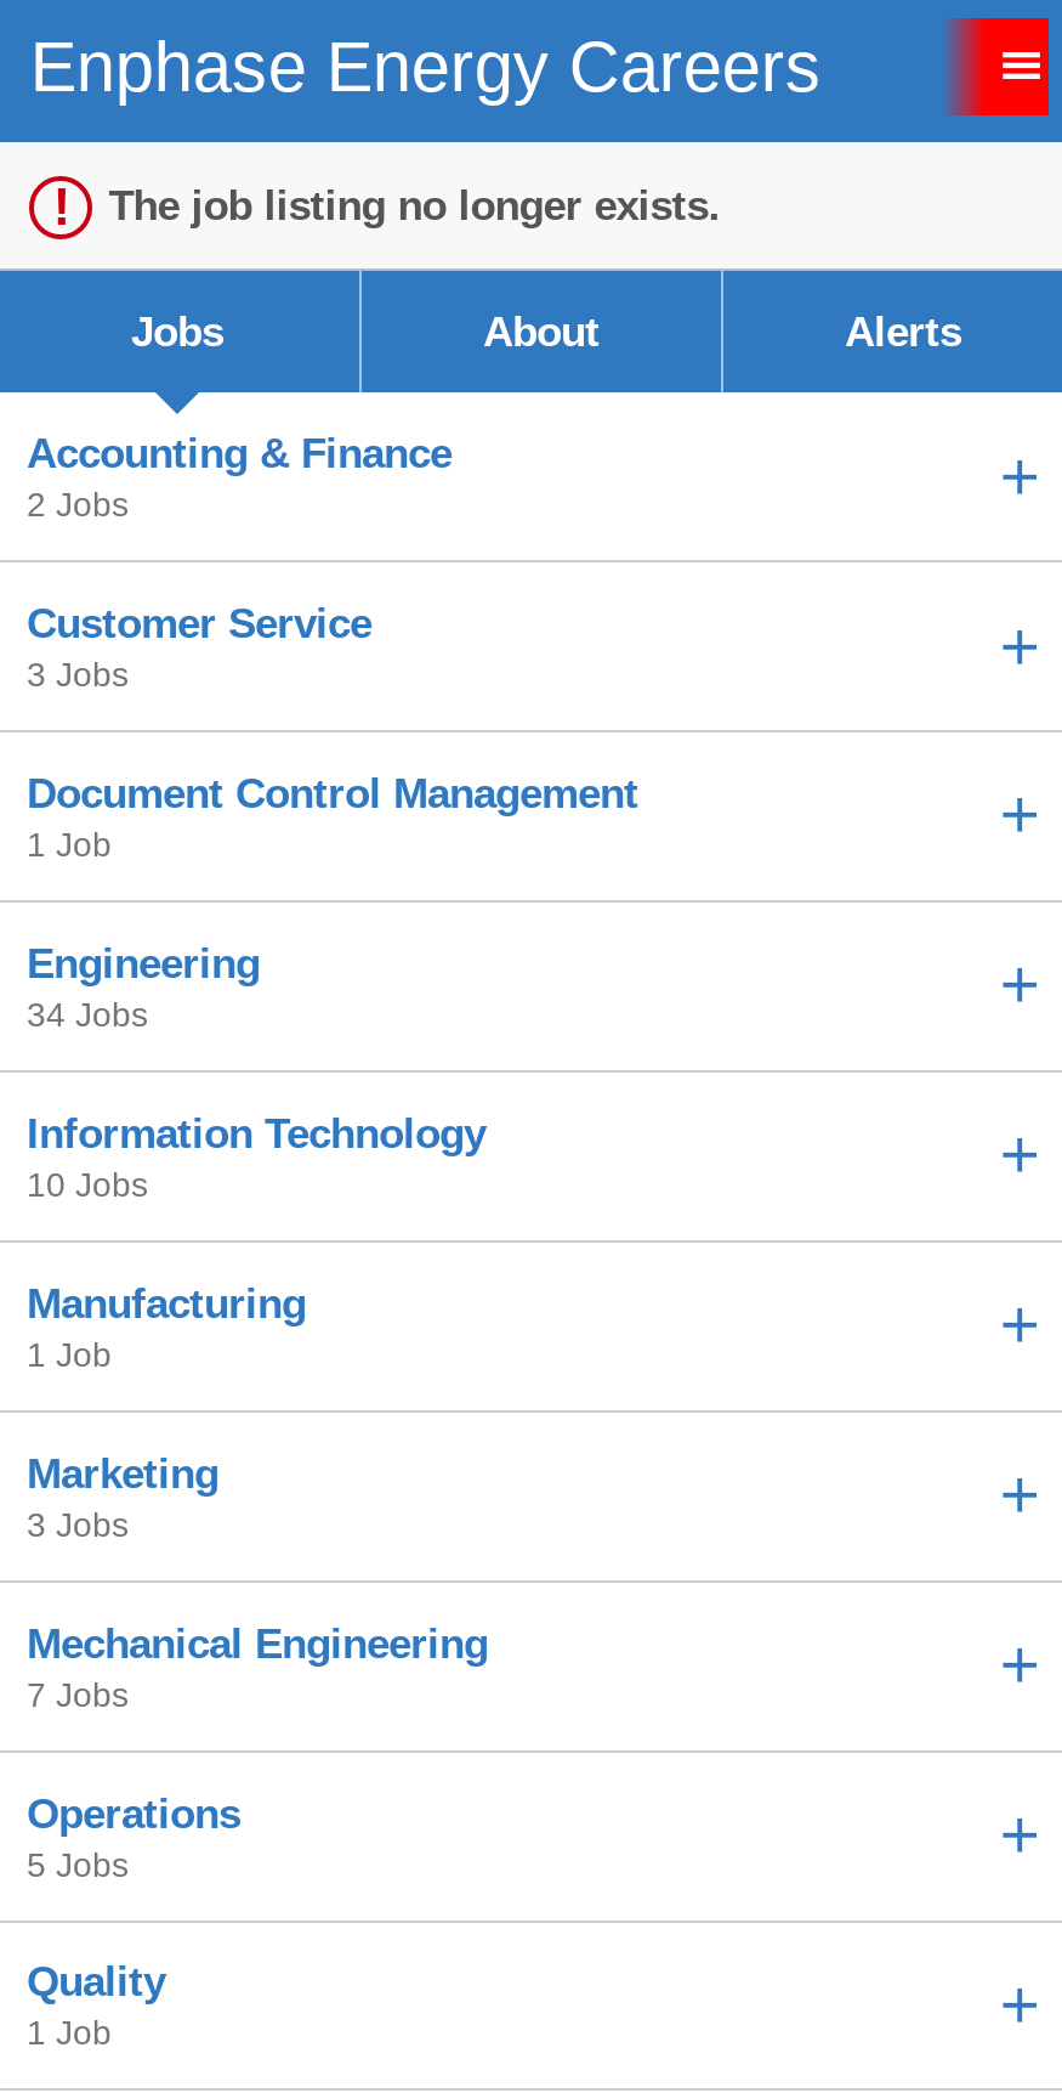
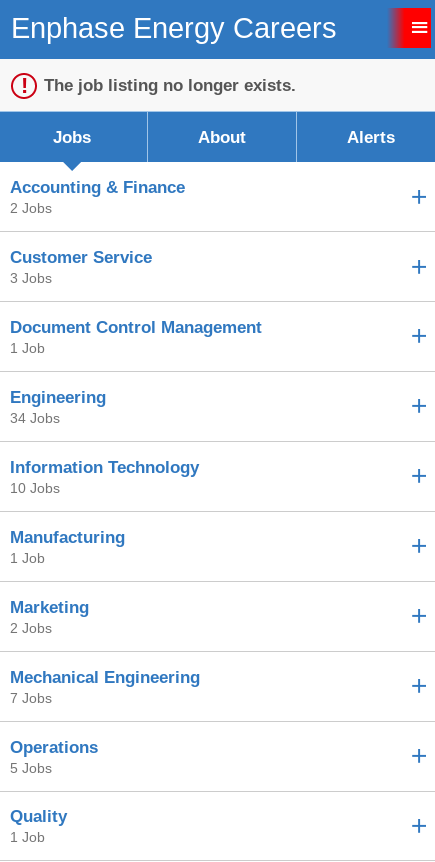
[27,1505,129,1543] 3 Jobs -> [10,620,52,636] 2 Jobs

